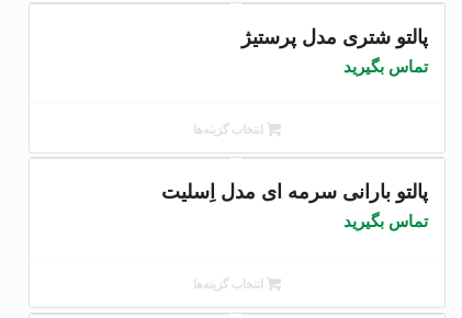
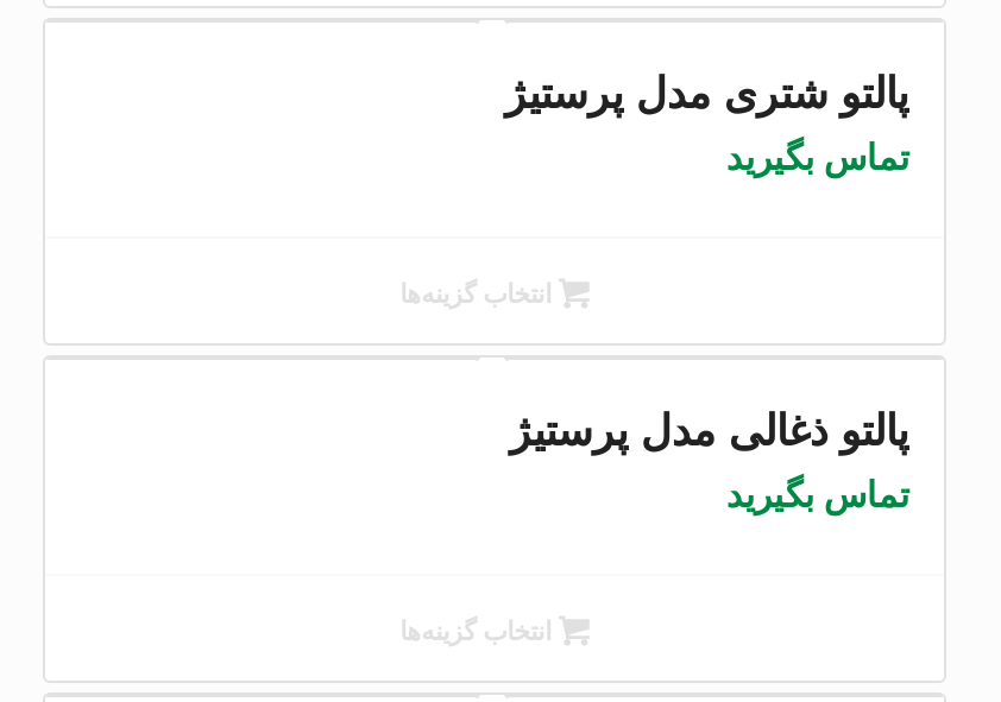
[162,181,428,203] پالتو بارانی سرمه ای مدل اِسلیت -> [510,407,909,455] پالتو ذغالی مدل پرستیژ

